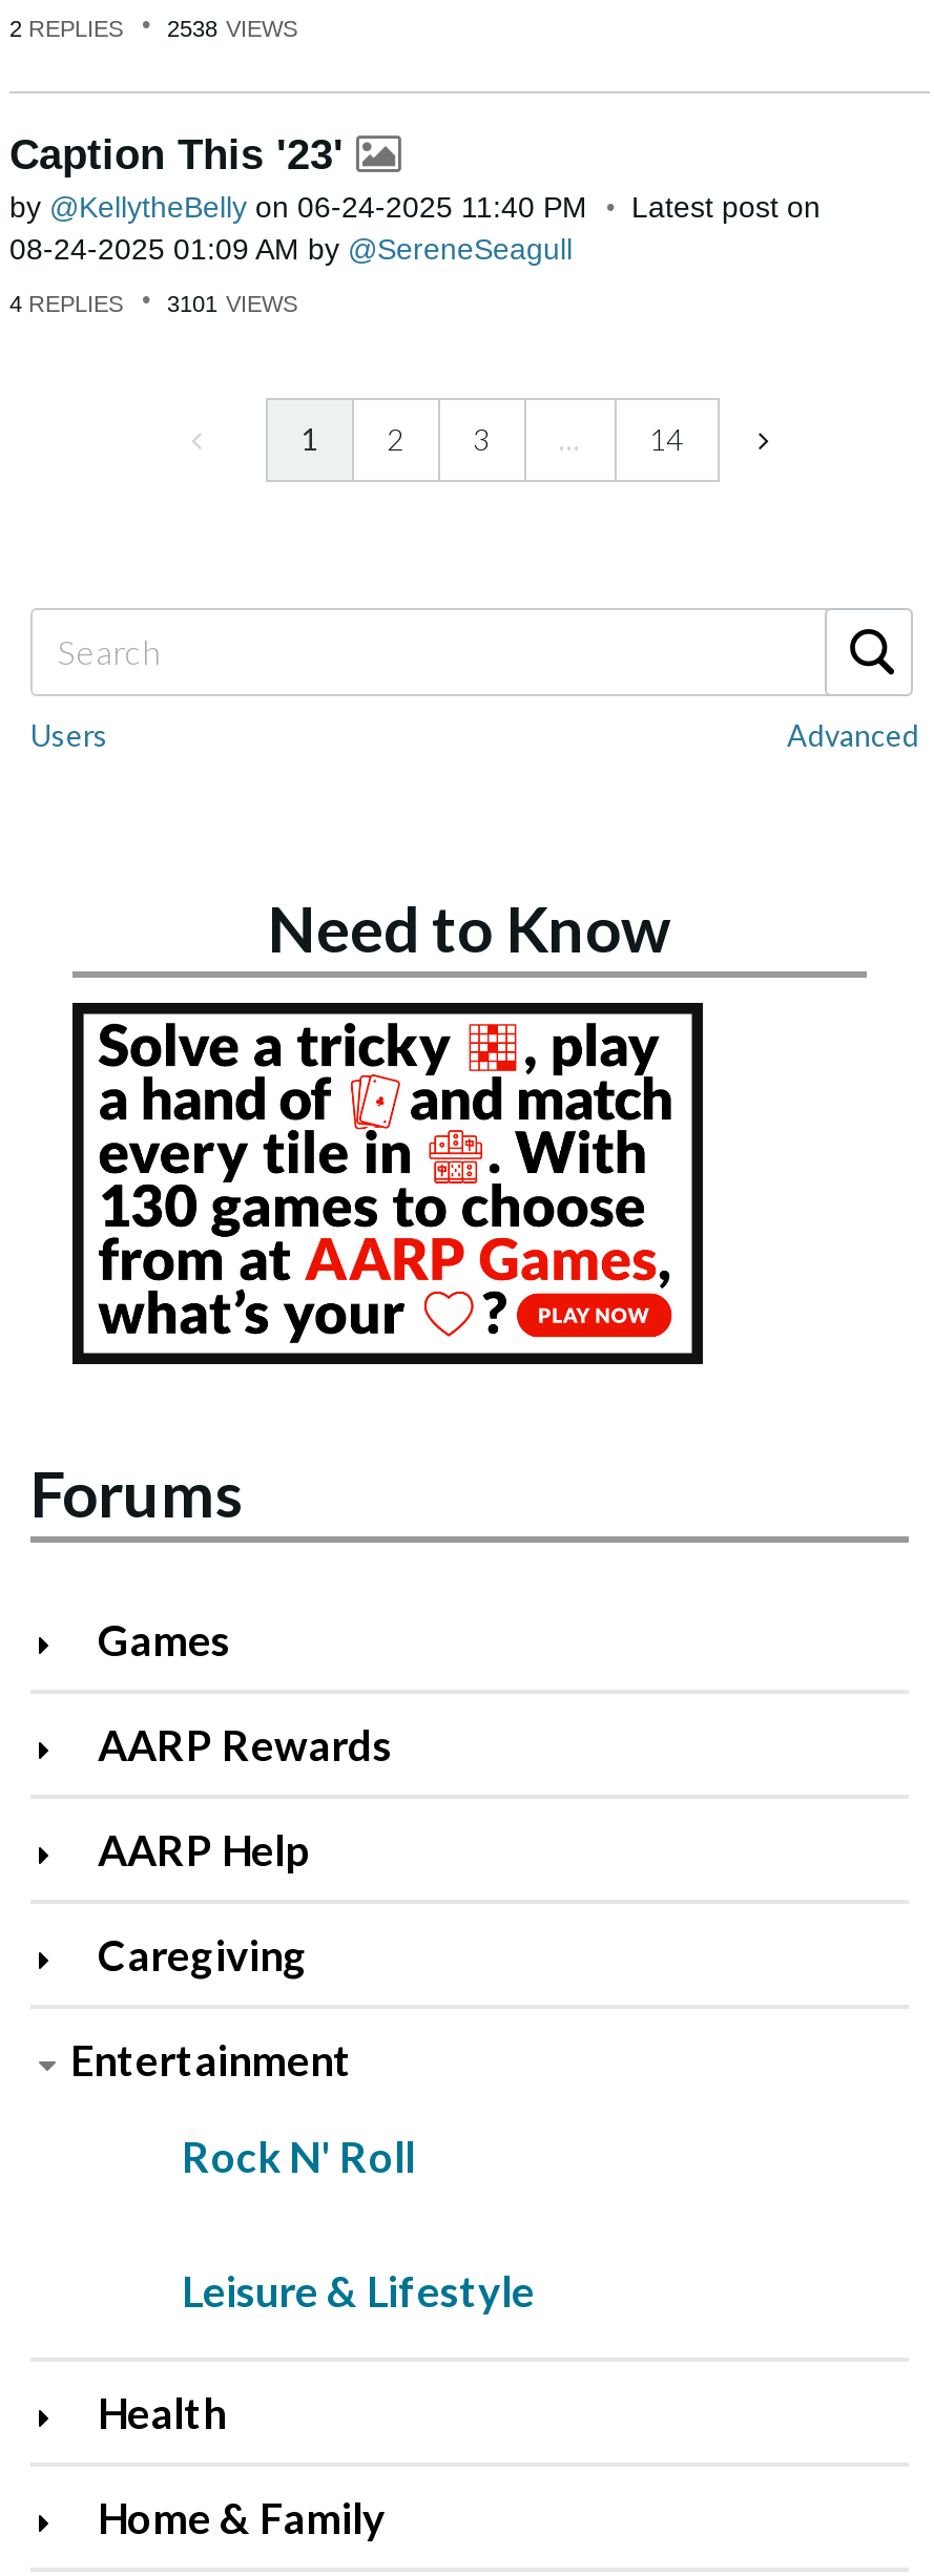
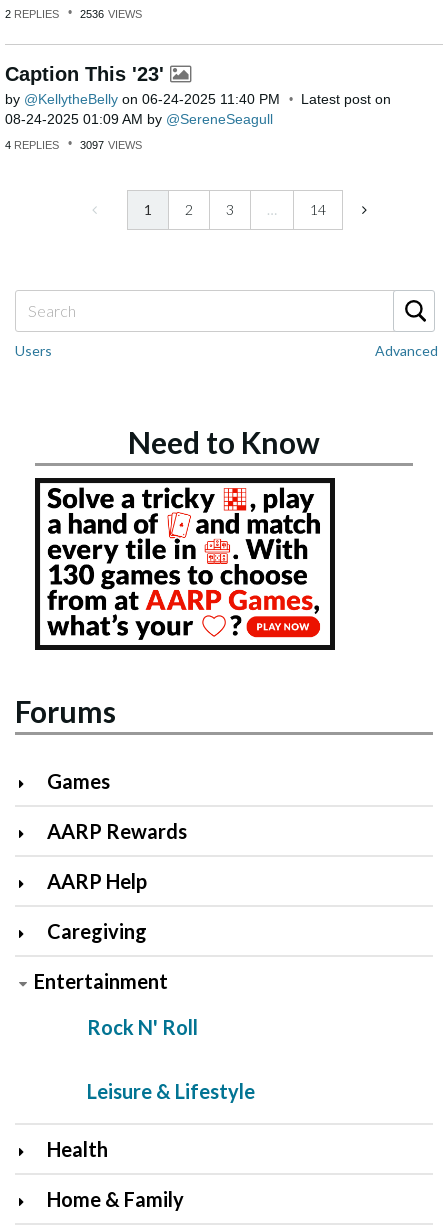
[9,16,297,41] 2 REPLIES 2538 VIEWS -> [5,8,142,20] 2 REPLIES 2536 VIEWS
[9,290,297,315] 4 REPLIES 3101 VIEWS -> [5,139,142,151] 4 REPLIES 3097 VIEWS

